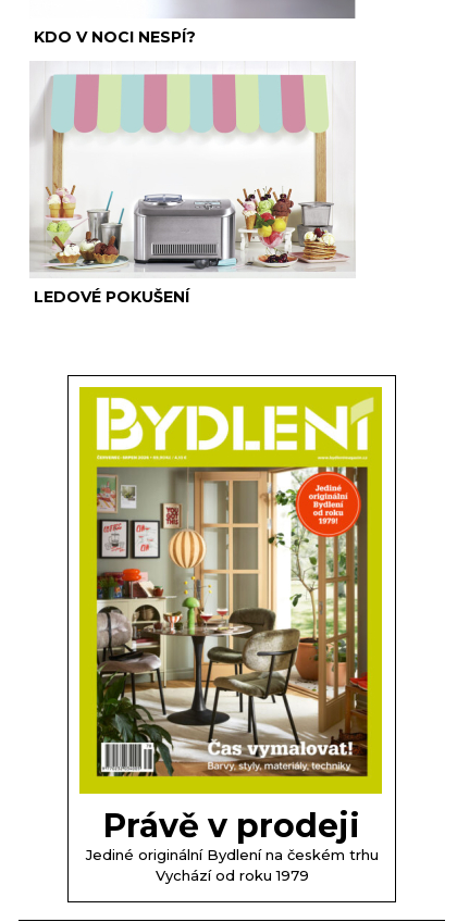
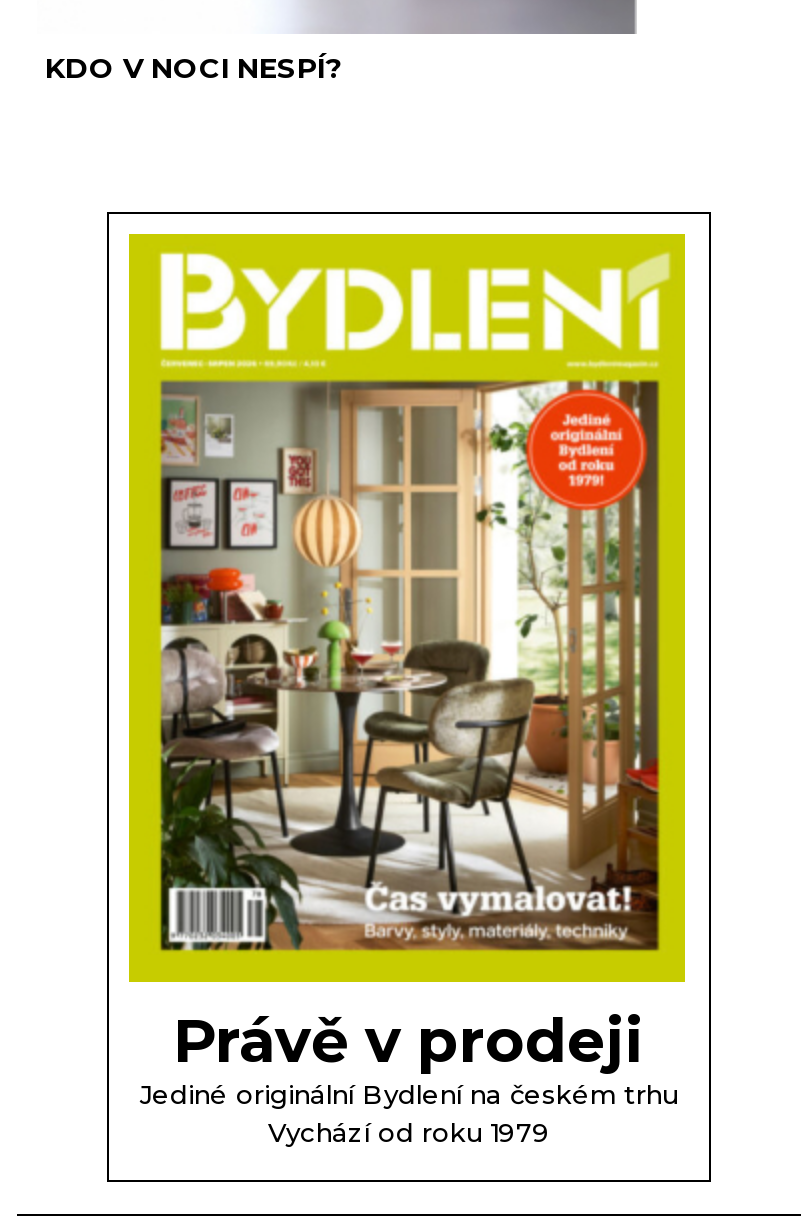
[29,73,355,307] [image] | LEDOVÉ POKUŠENÍ -> none

